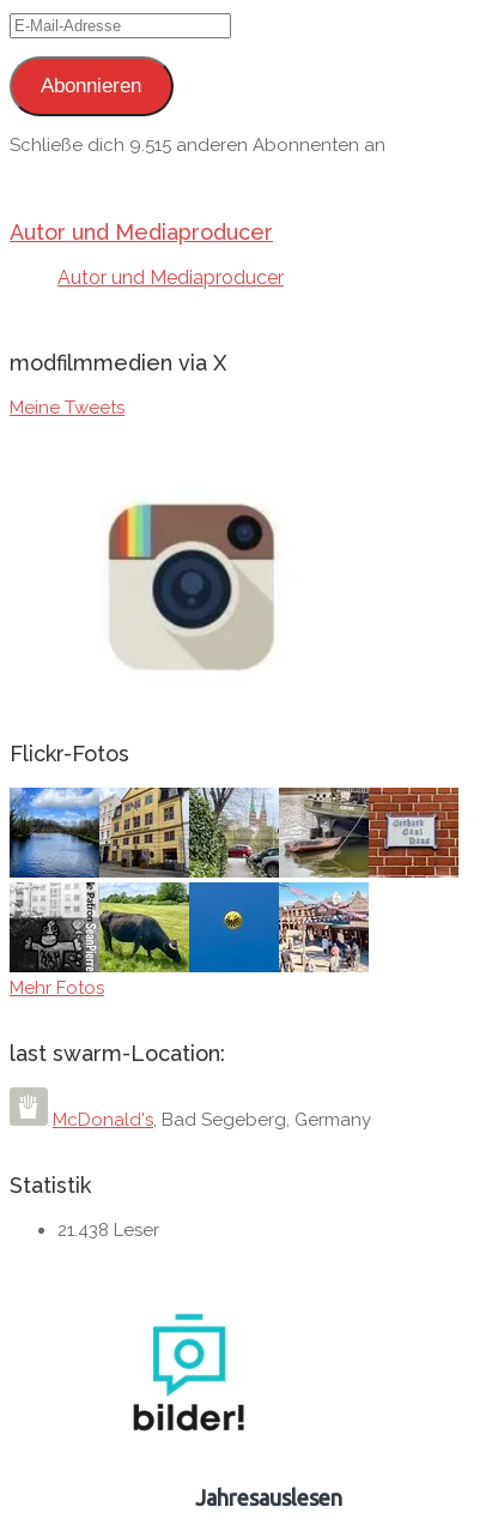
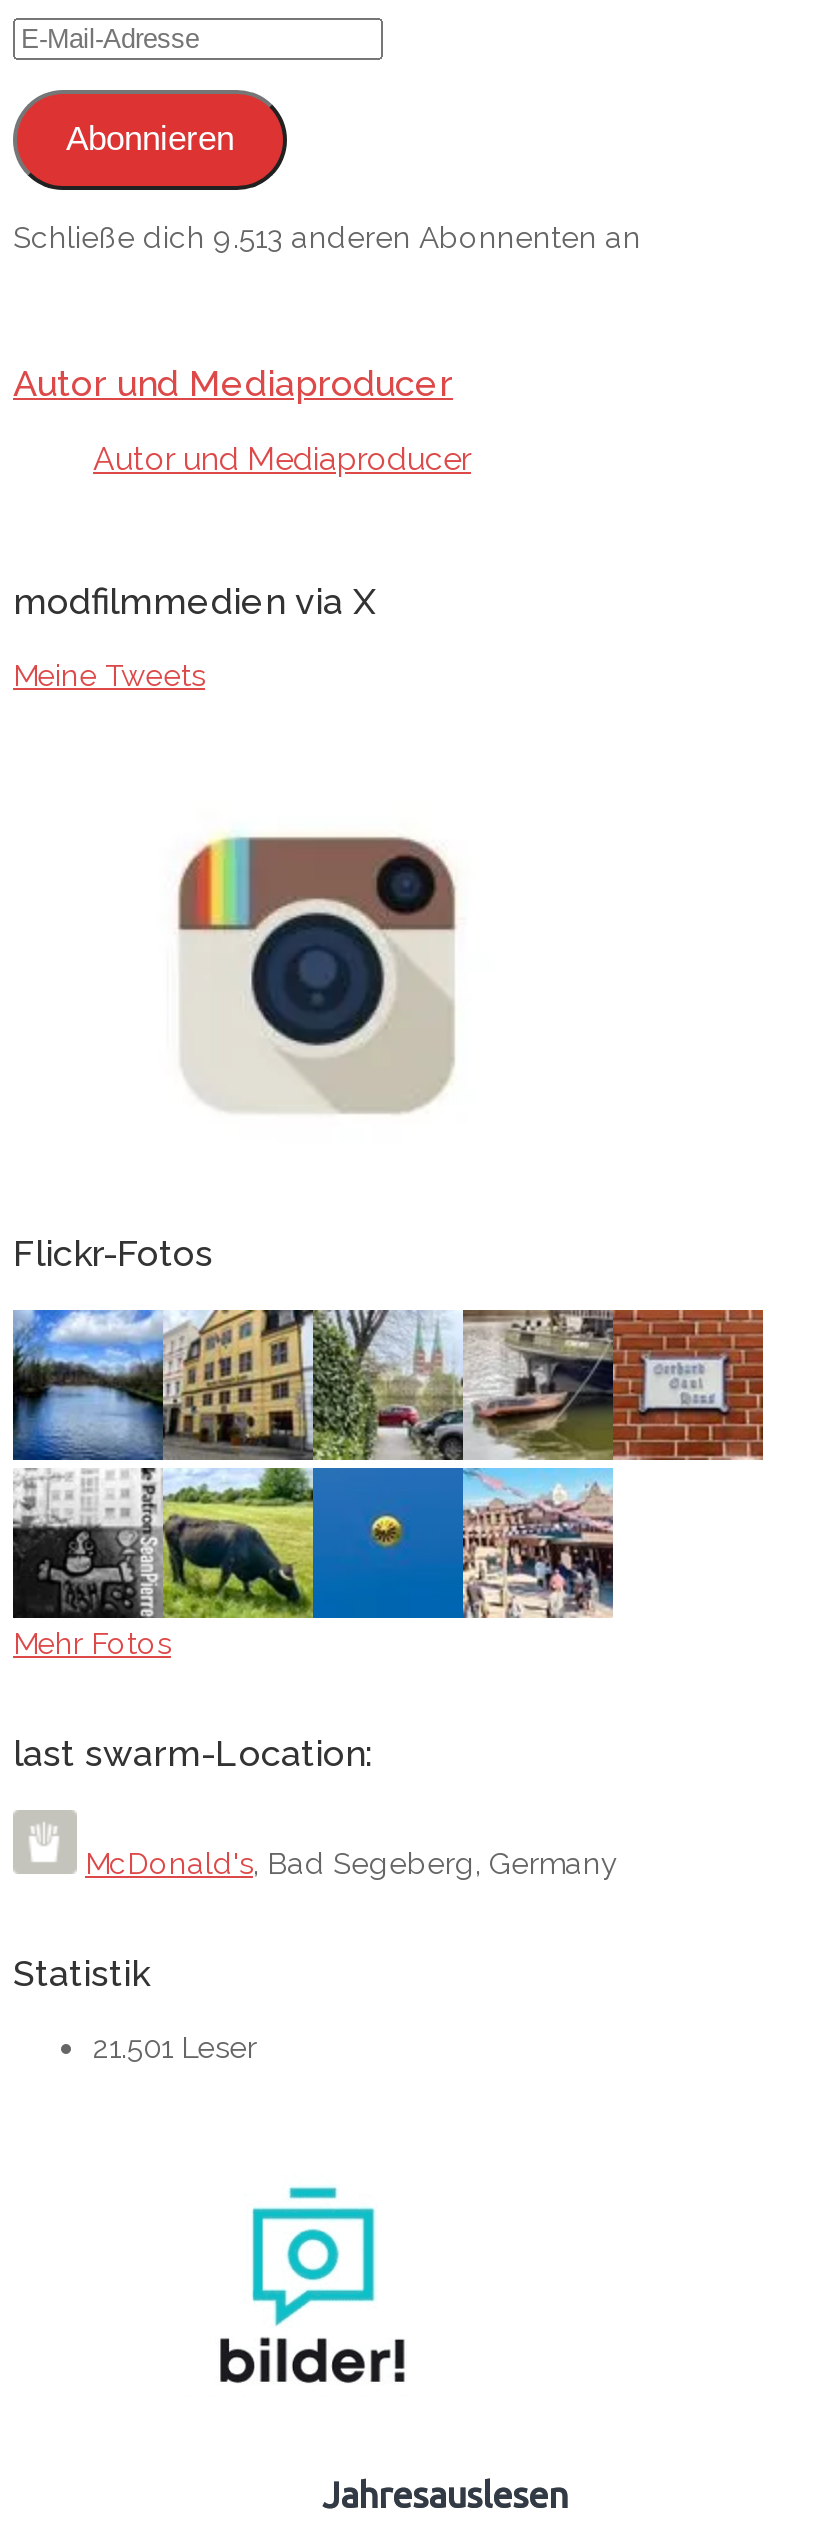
[10,134,385,156] Schließe dich 9.515 anderen Abonnenten an -> [13,220,641,256] Schließe dich 9.513 anderen Abonnenten an
[57,1219,159,1241] 21.438 Leser -> [93,2030,257,2066] 21.501 Leser

